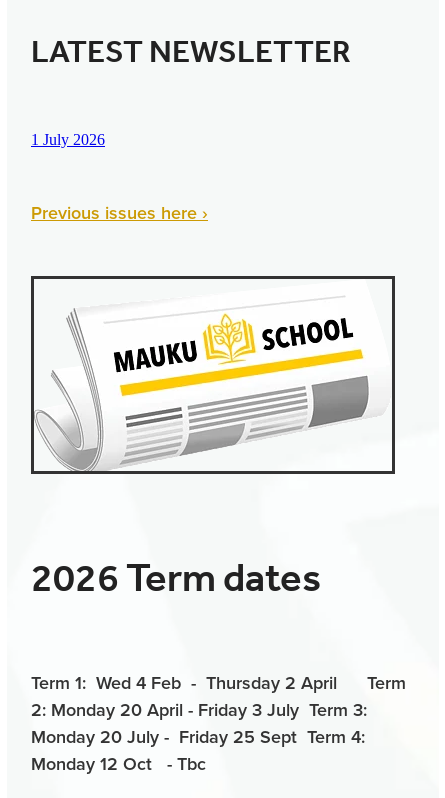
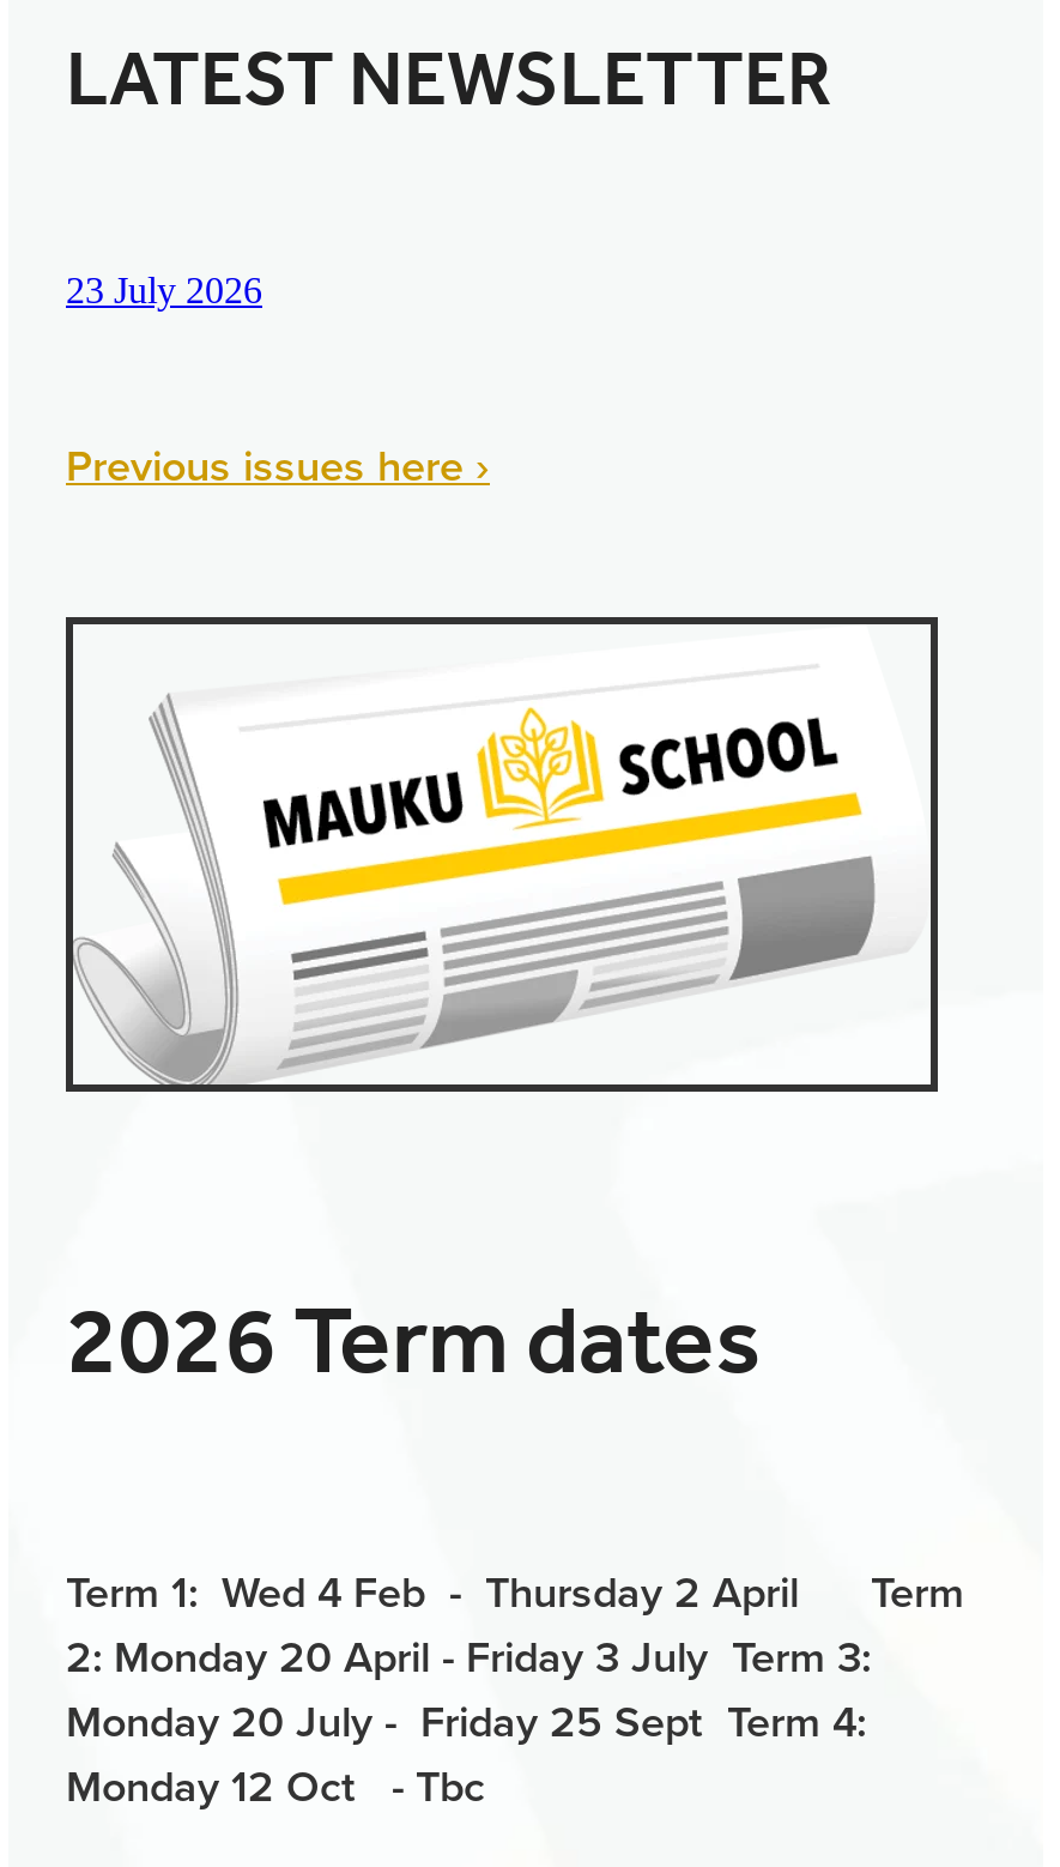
[31,131,105,148] 1 July 2026 -> [66,271,262,311] 23 July 2026

